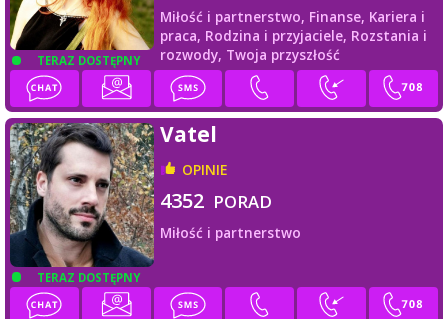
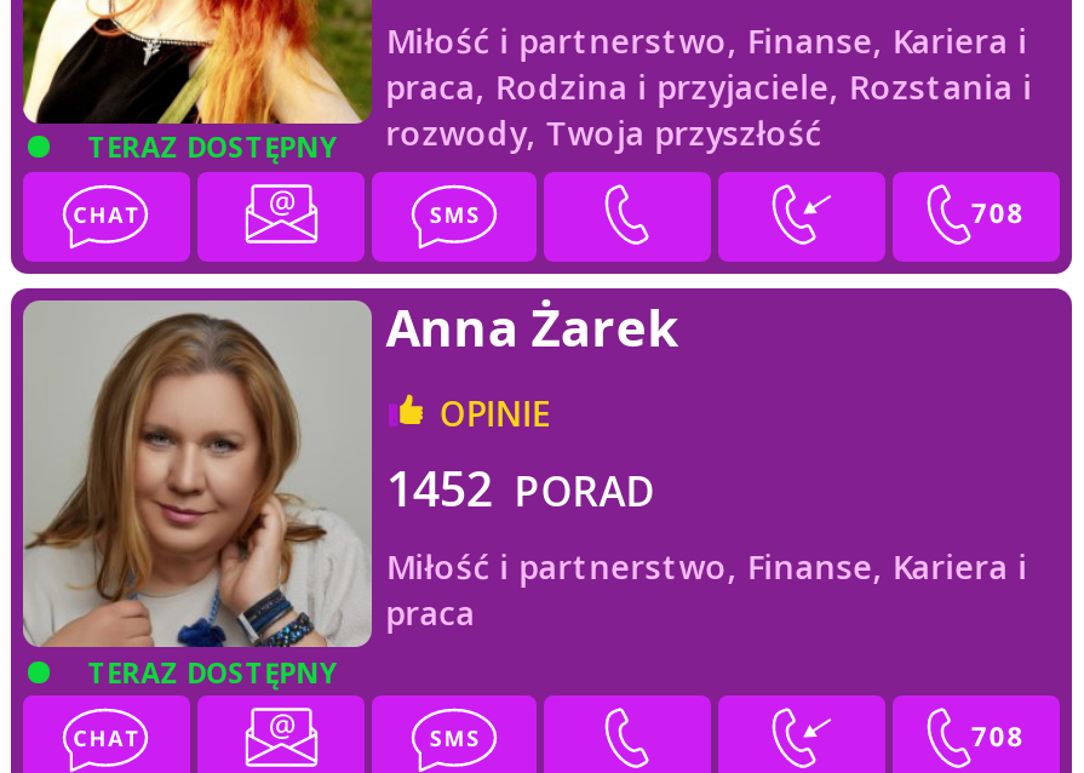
[9,120,217,268] [image] | Vatel -> [21,292,679,649] [image] | Anna Żarek
[160,187,301,242] 4352 PORAD | Miłość i partnerstwo -> [386,454,1028,633] 1452 PORAD | Miłość i partnerstwo, Finanse, Kariera i | praca

